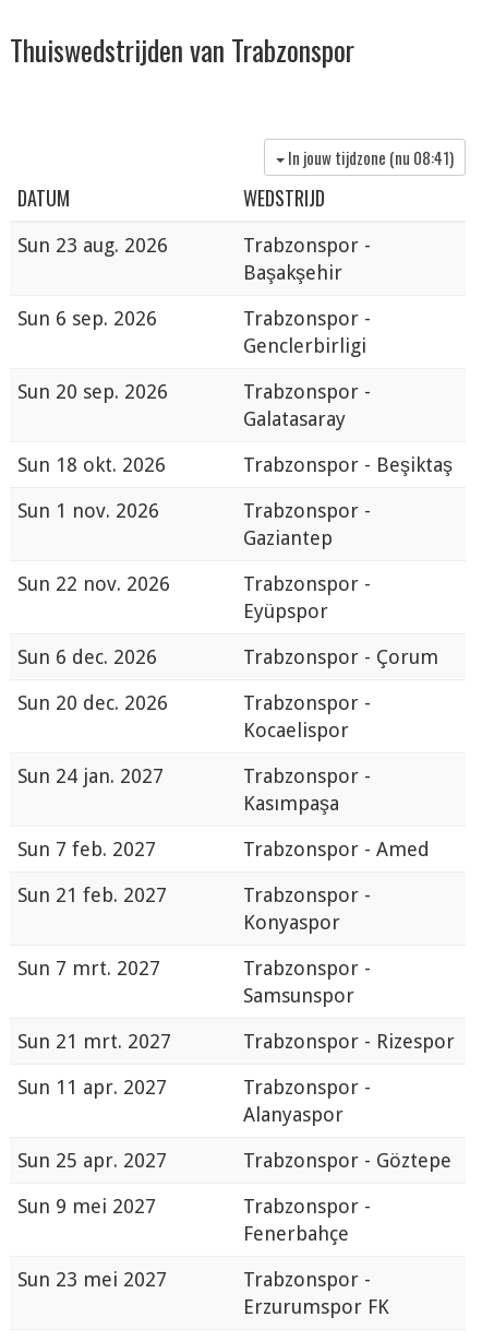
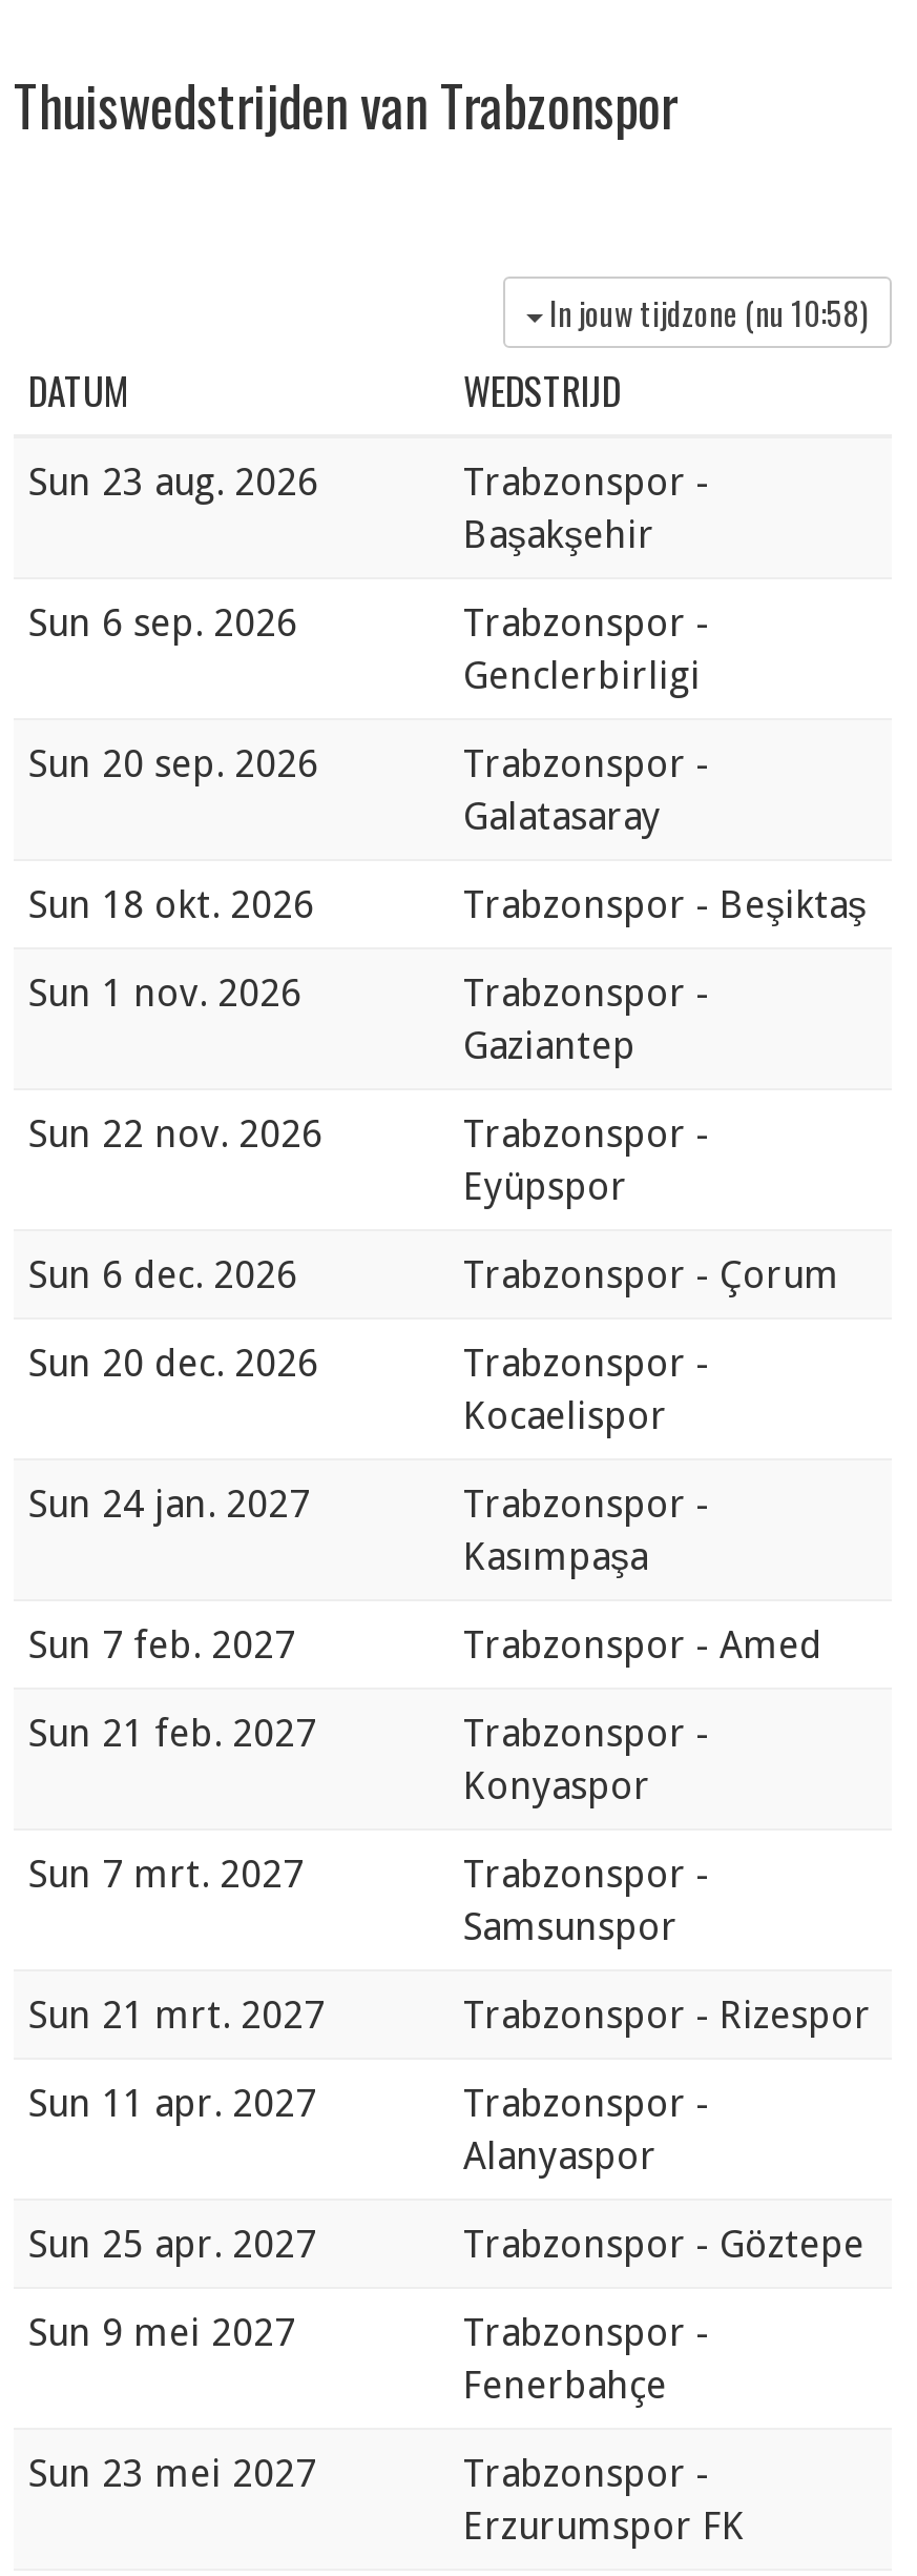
[288,145,454,169] In jouw tijdzone (nu 08:41) -> [549,289,869,336] In jouw tijdzone (nu 10:58)

